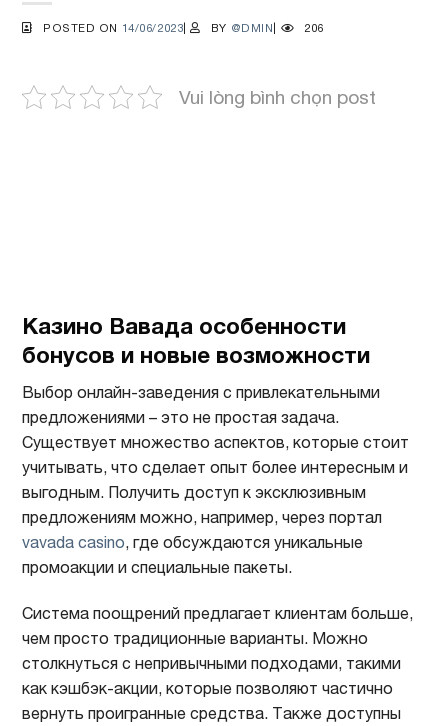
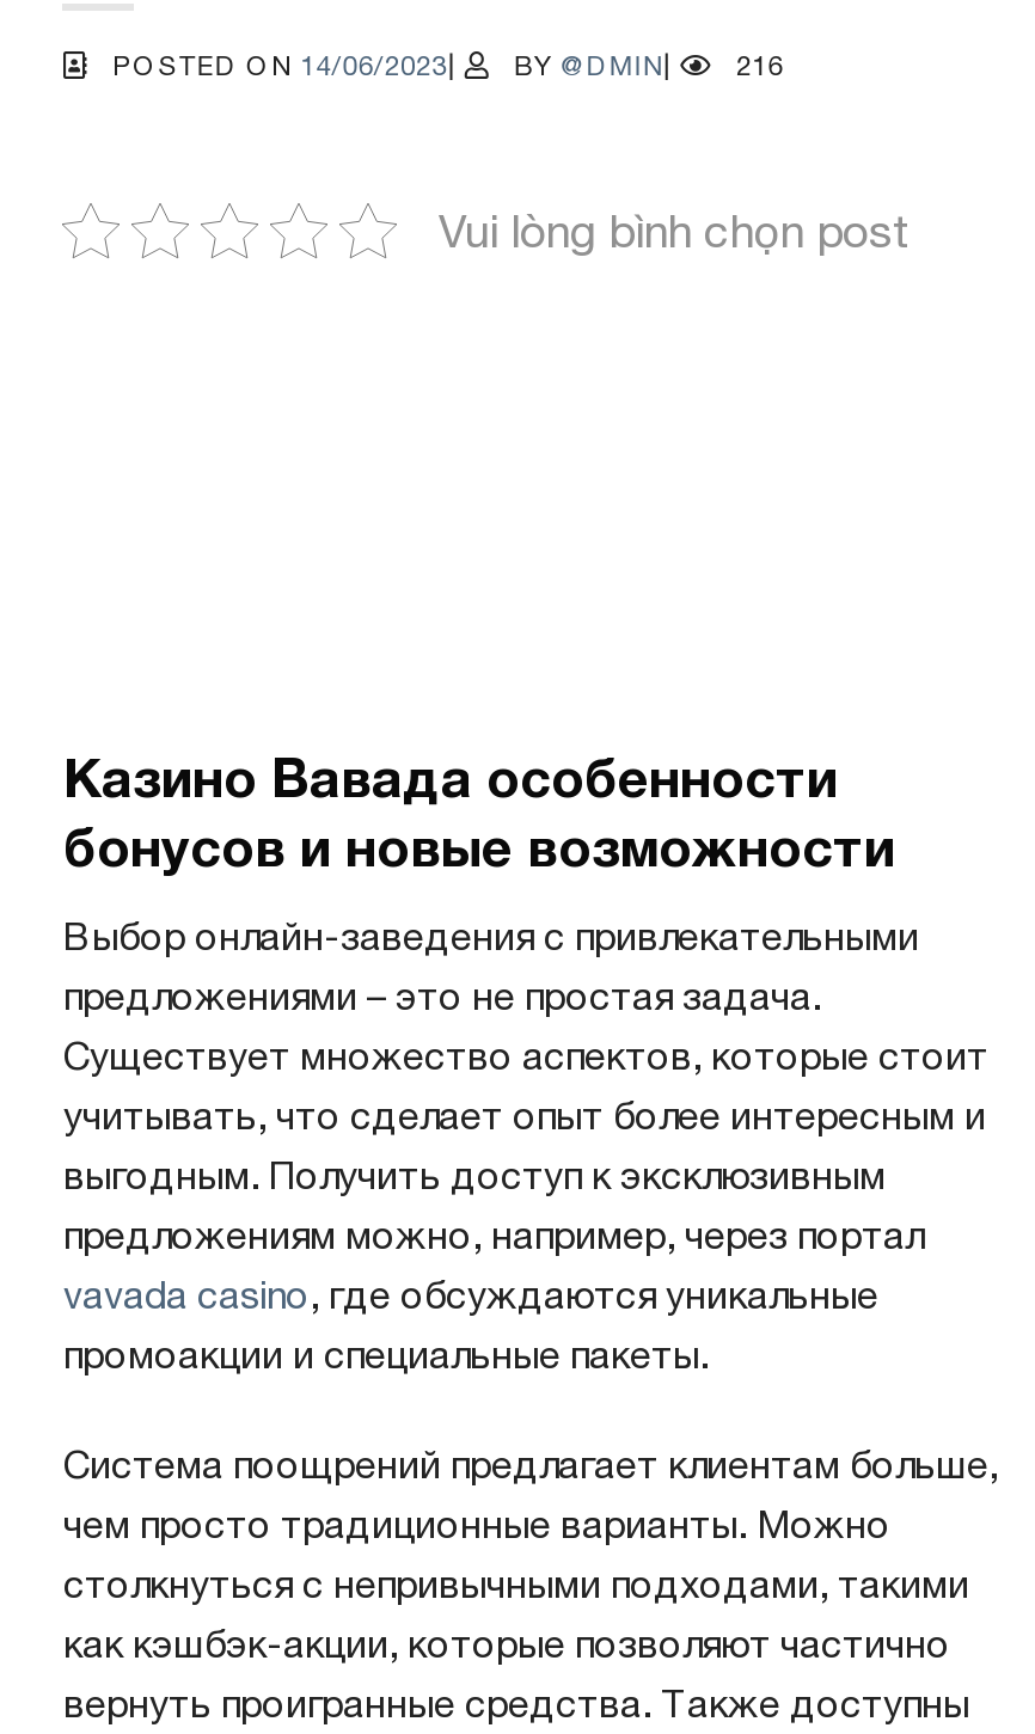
[304,21,324,34] 206 -> [736,49,784,80] 216

